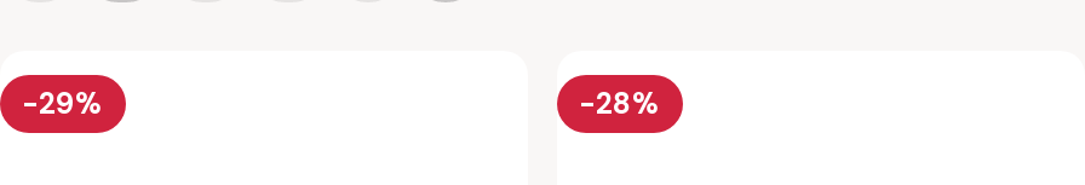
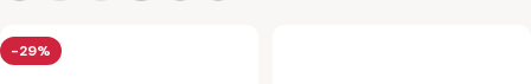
[579,85,661,123] -28% -> none

